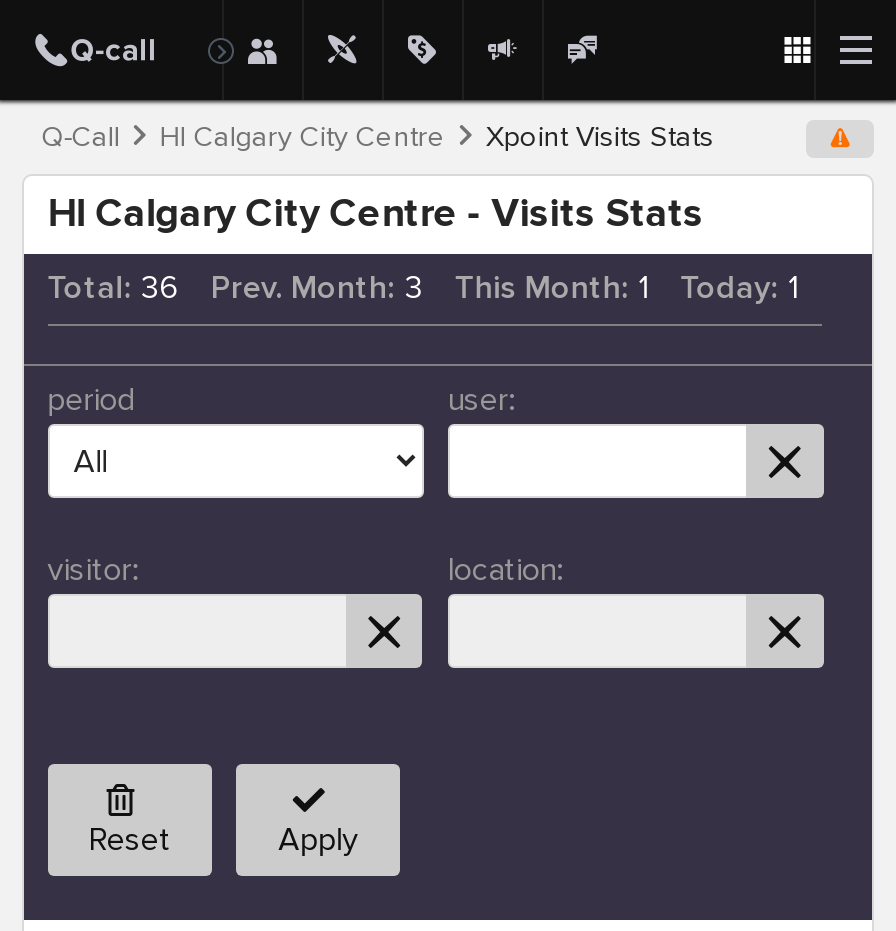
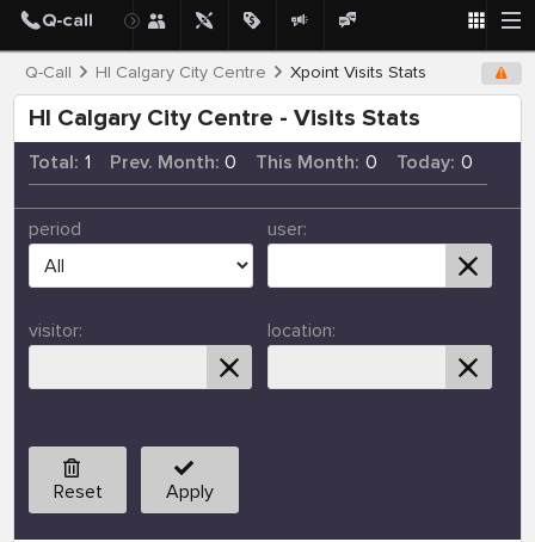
[48,269,179,309] Total: 36 -> [28,151,90,175] Total: 1
[211,269,423,309] Prev. Month: 3 -> [109,151,237,175] Prev. Month: 0
[455,269,648,309] This Month: 1 -> [256,151,377,175] This Month: 0
[680,269,798,309] Today: 1 -> [397,151,473,175] Today: 0

